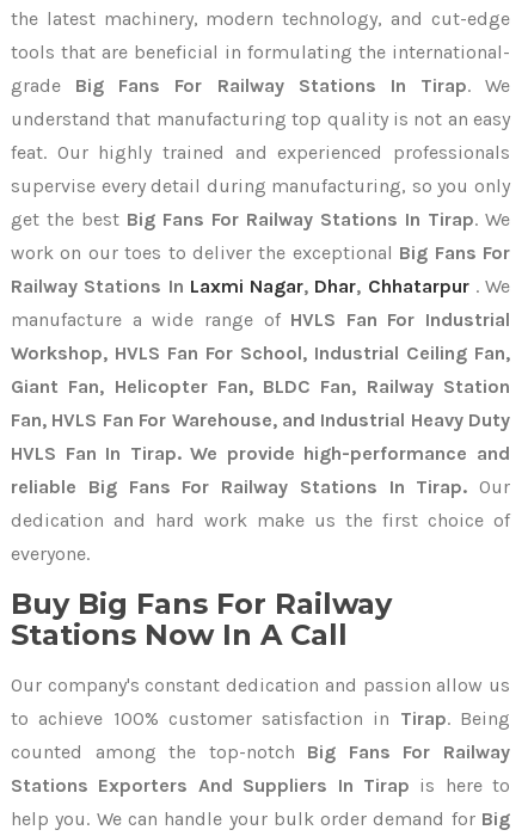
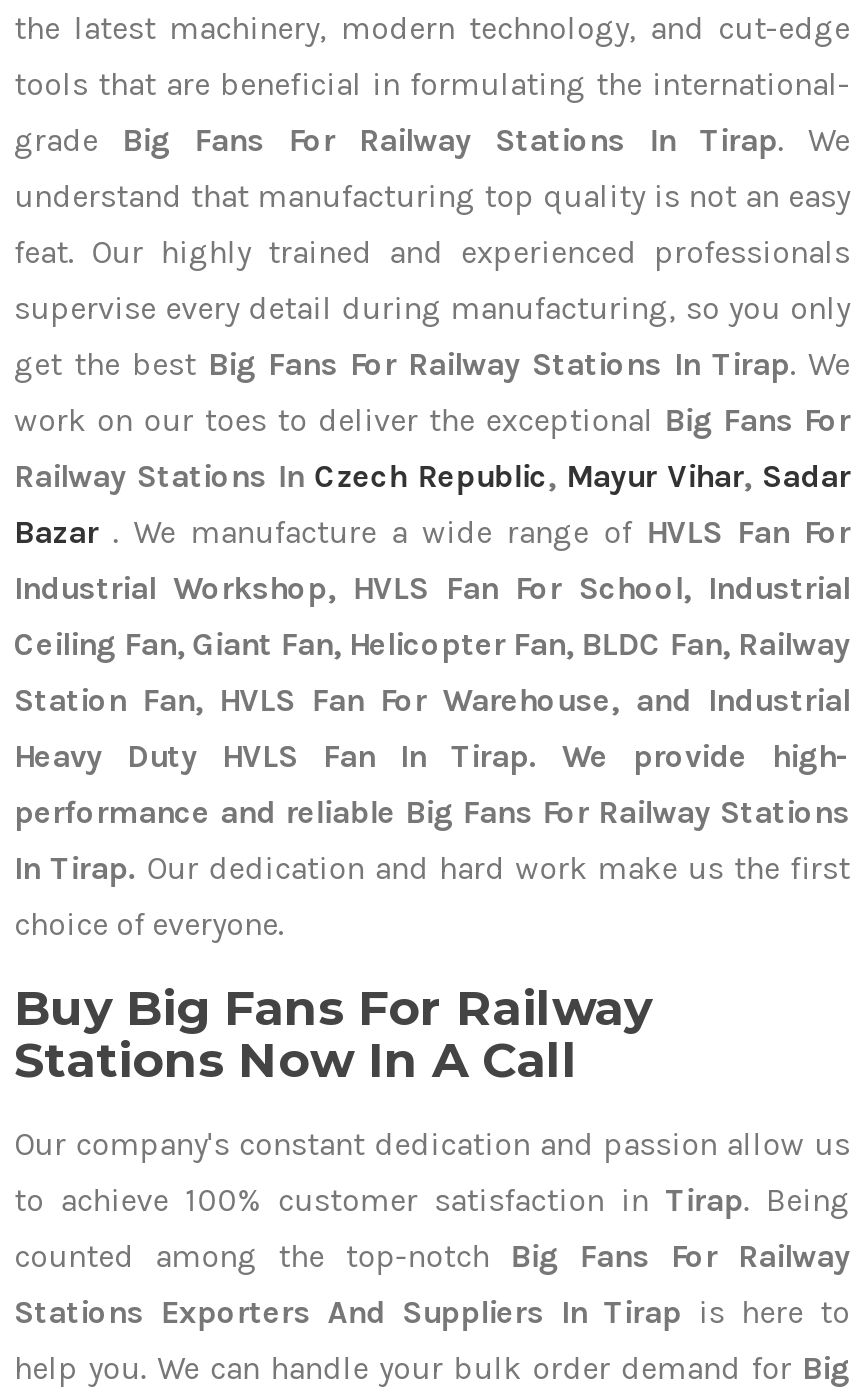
[11,275,510,297] Railway Stations In Laxmi Nagar, Dhar, Chhatarpur . We -> [14,457,850,495] Railway Stations In Czech Republic, Mayur Vihar, Sadar
[11,308,510,331] manufacture a wide range of HVLS Fan For Industrial -> [14,513,850,551] Bazar . We manufacture a wide range of HVLS Fan For
[11,342,510,364] Workshop, HVLS Fan For School, Industrial Ceiling Fan, -> [14,569,850,607] Industrial Workshop, HVLS Fan For School, Industrial
[11,375,510,398] Giant Fan, Helicopter Fan, BLDC Fan, Railway Station -> [14,625,850,663] Ceiling Fan, Giant Fan, Helicopter Fan, BLDC Fan, Railway
[11,408,510,431] Fan, HVLS Fan For Warehouse, and Industrial Heavy Duty -> [14,681,850,719] Station Fan, HVLS Fan For Warehouse, and Industrial
[11,442,510,465] HVLS Fan In Tirap. We provide high-performance and -> [14,737,850,775] Heavy Duty HVLS Fan In Tirap. We provide high-
[11,475,510,498] reliable Big Fans For Railway Stations In Tirap. Our -> [14,793,850,831] performance and reliable Big Fans For Railway Stations
[11,509,510,531] dedication and hard work make us the first choice of -> [14,849,850,887] In Tirap. Our dedication and hard work make us the first
[11,542,90,565] everyone. -> [14,905,284,943] choice of everyone.

